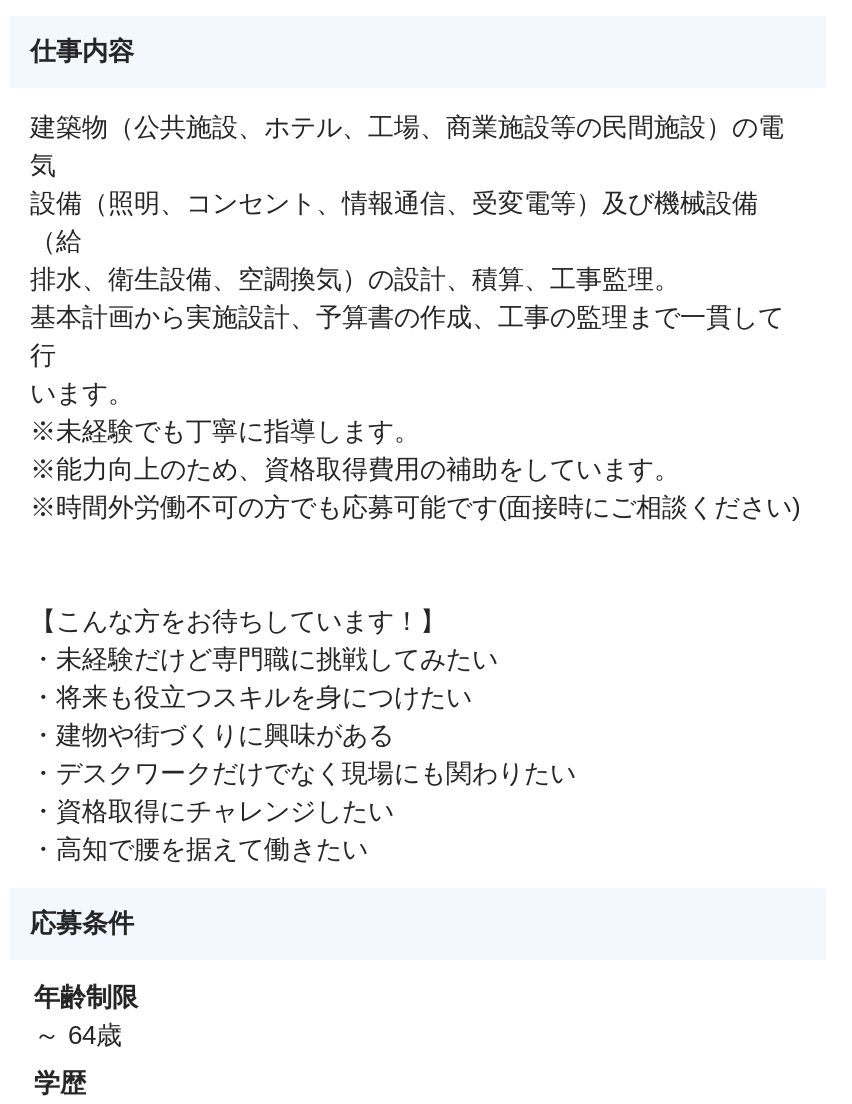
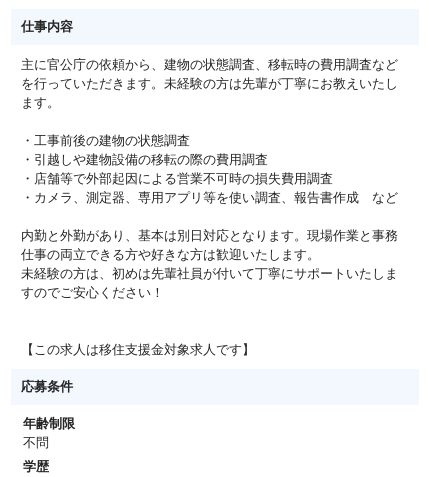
[30,112,800,522] 建築物（公共施設、ホテル、工場、商業施設等の民間施設）の電 | 気 | 設備（照明、コンセント、情報通信、受変電等）及び機械設備 | （給 | 排水、衛生設備、空調換気）の設計、積算、工事監理。 | 基本計画から実施設計、予算書の作成、工事の監理まで一貫して | 行 | います。 | ※未経験でも丁寧に指導します。 | ※能力向上のため、資格取得費用の補助をしています。 | ※時間外労働不可の方でも応募可能です(面接時にご相談ください) -> [21,57,398,300] 主に官公庁の依頼から、建物の状態調査、移転時の費用調査など | を行っていただきます。未経験の方は先輩が丁寧にお教えいたし | ます。 | ・工事前後の建物の状態調査 | ・引越しや建物設備の移転の際の費用調査 | ・店舗等で外部起因による営業不可時の損失費用調査 | ・カメラ、測定器、専用アプリ等を使い調査、報告書作成 など | 内勤と外勤があり、基本は別日対応となります。現場作業と事務 | 仕事の両立できる方や好きな方は歓迎いたします。 | 未経験の方は、初めは先輩社員が付いて丁寧にサポートいたしま | すのでご安心ください！
[30,606,576,864] 【こんな方をお待ちしています！】 | ・未経験だけど専門職に挑戦してみたい | ・将来も役立つスキルを身につけたい | ・建物や街づくりに興味がある | ・デスクワークだけでなく現場にも関わりたい | ・資格取得にチャレンジしたい | ・高知で腰を据えて働きたい -> [21,342,255,357] 【この求人は移住支援金対象求人です】
[34,1020,122,1050] ～ 64歳 -> [23,435,49,450] 不問

